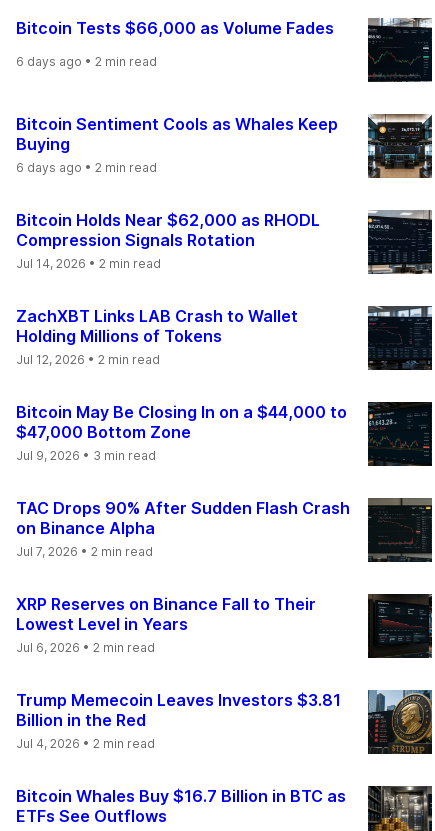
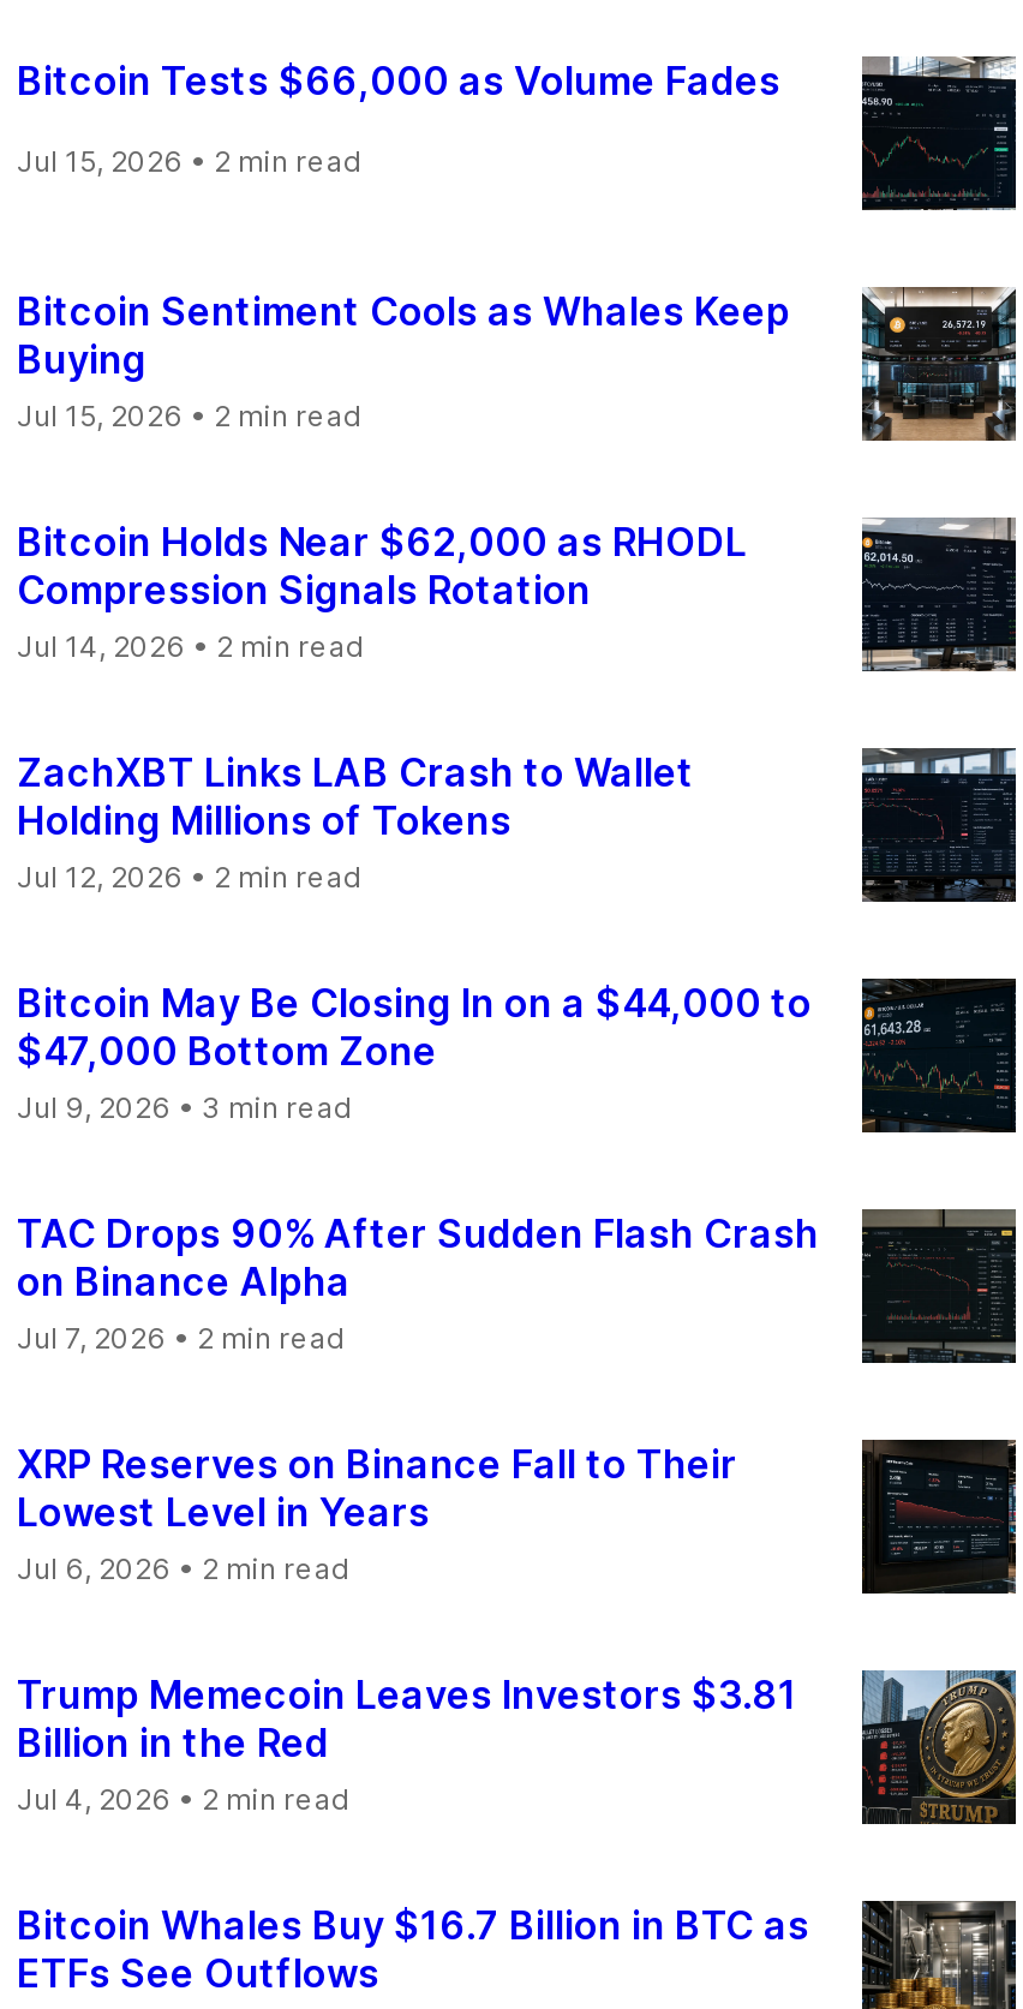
[16,54,157,69] 6 days ago • 2 min read -> [17,143,363,179] Jul 15, 2026 • 2 min read
[16,160,157,175] 6 days ago • 2 min read -> [17,398,363,434] Jul 15, 2026 • 2 min read

